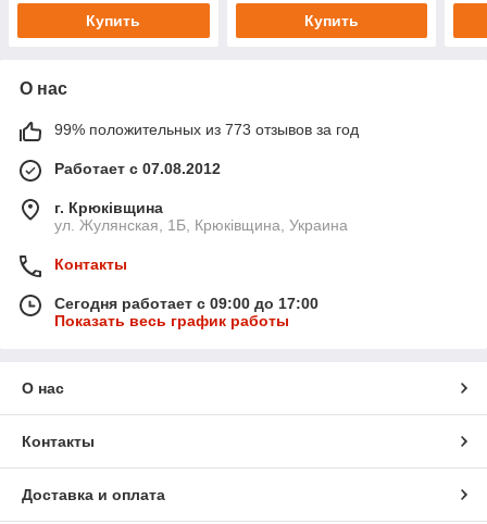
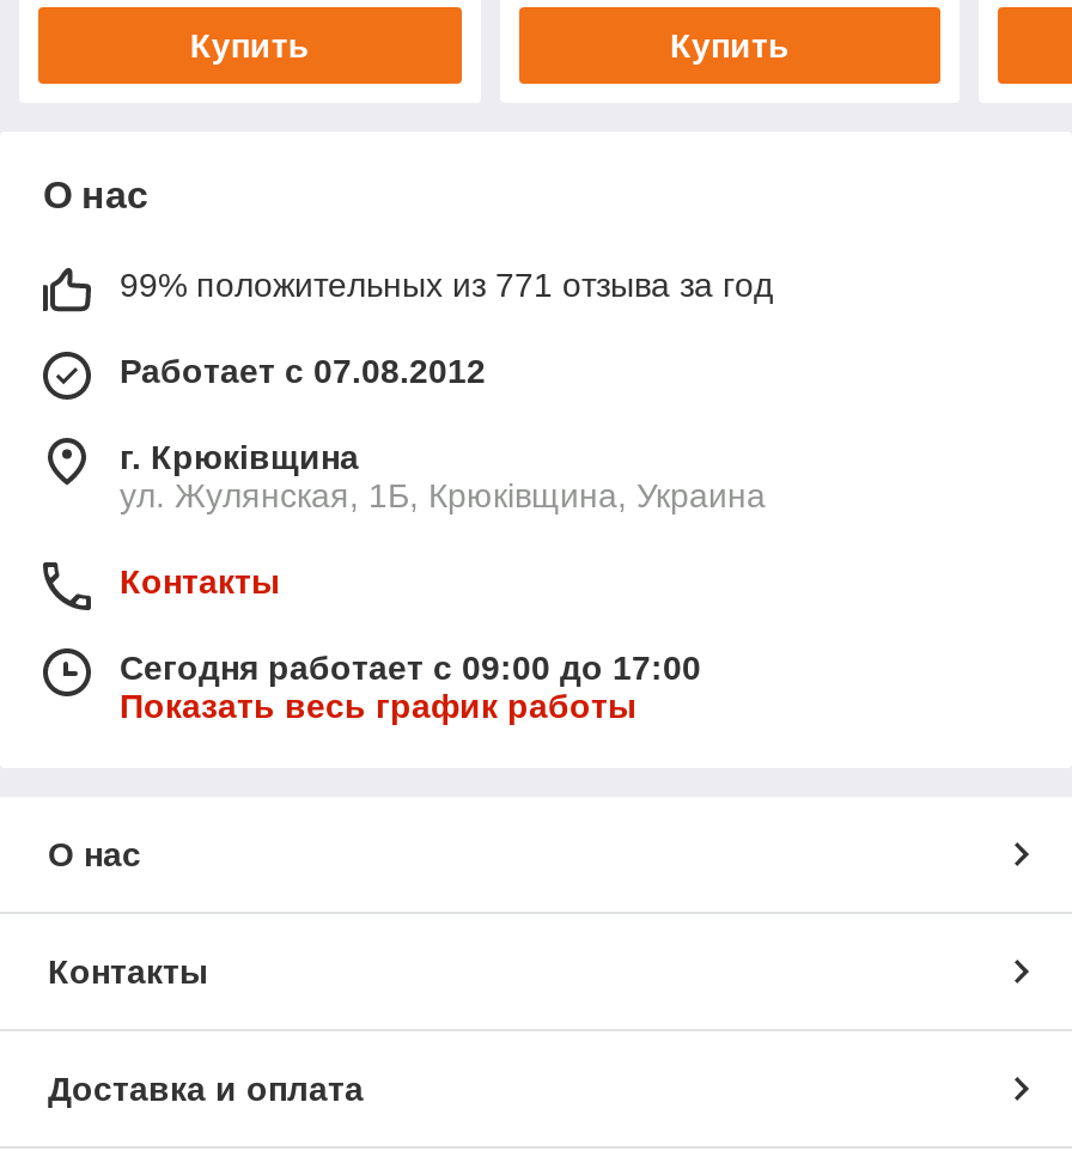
[54,120,359,138] 99% положительных из 773 отзывов за год -> [120,265,773,303] 99% положительных из 771 отзыва за год

